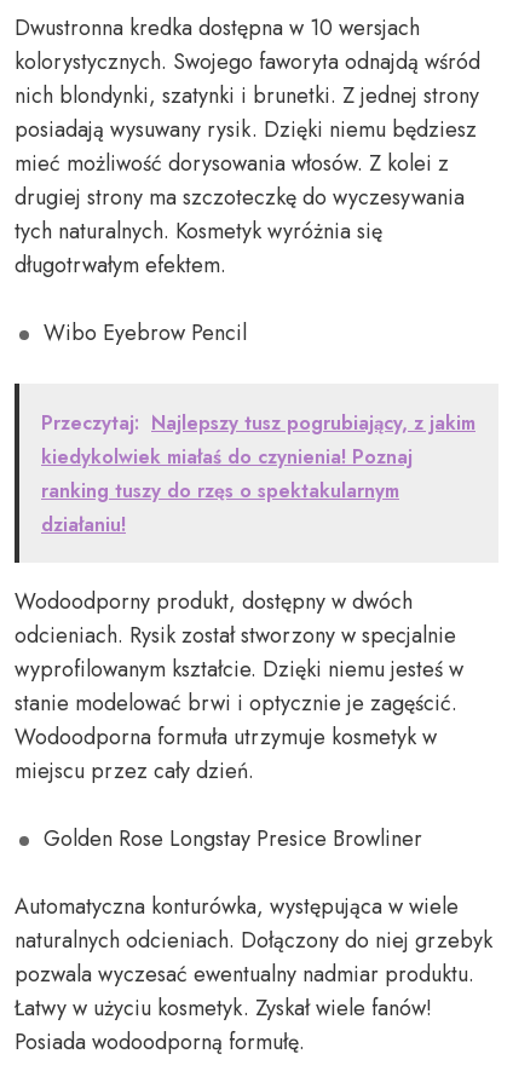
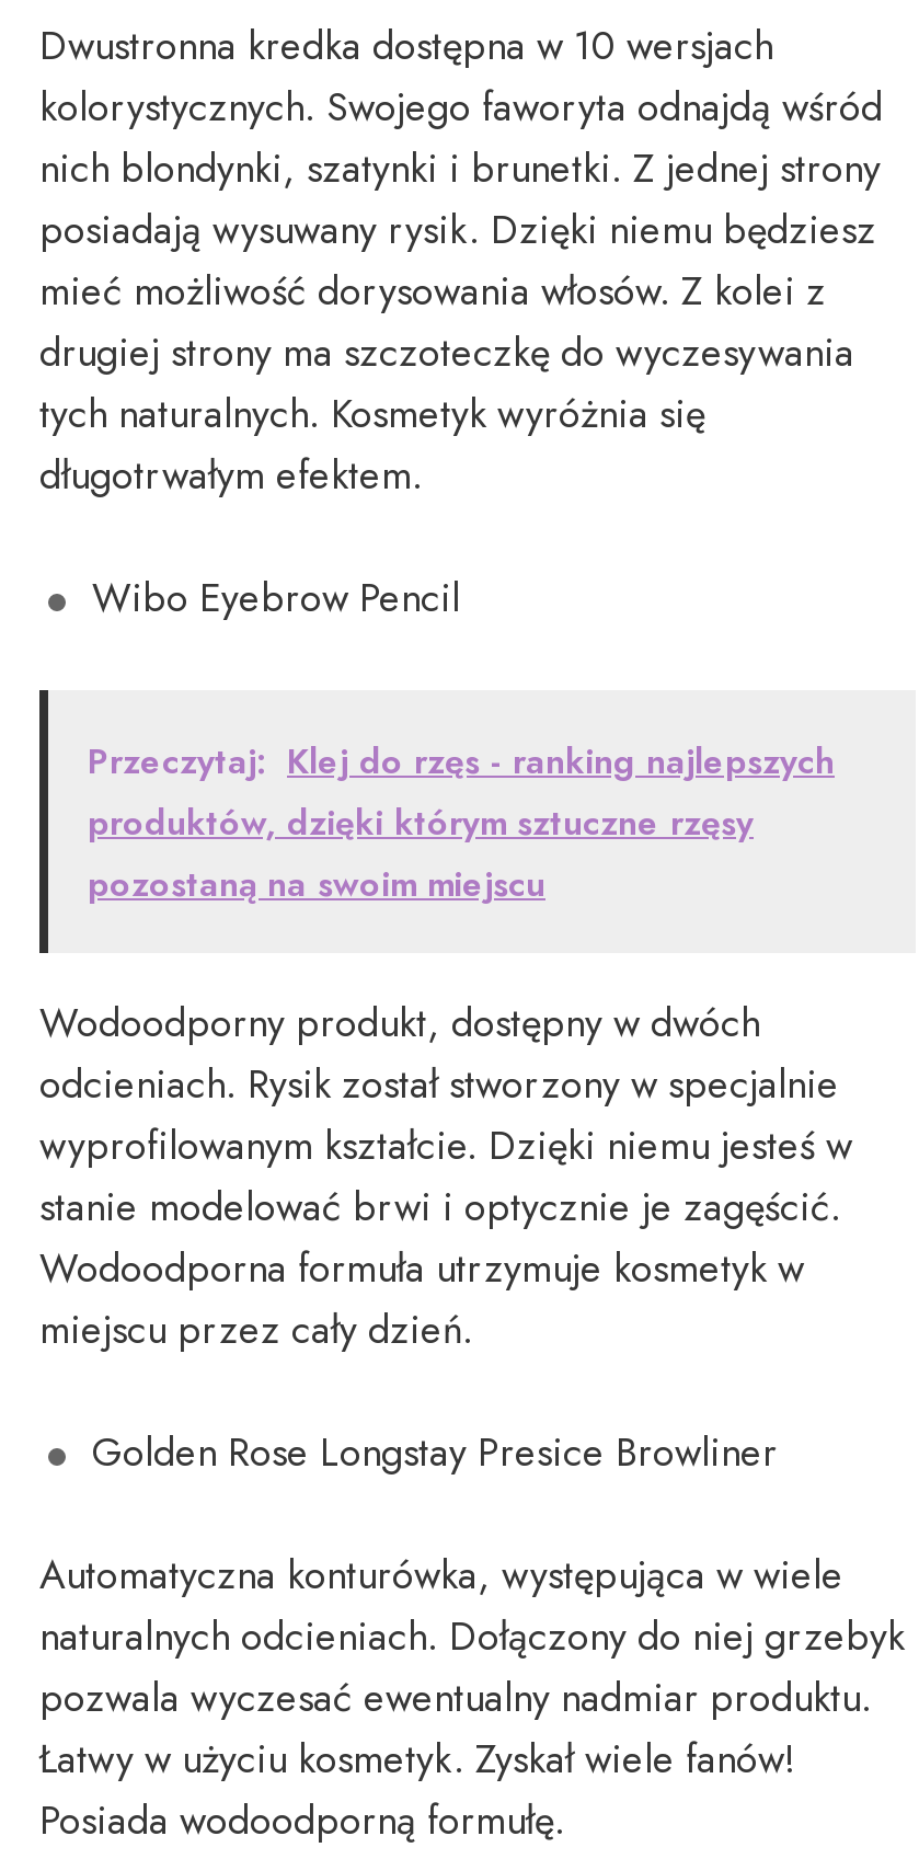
[41,409,475,539] Przeczytaj: Najlepszy tusz pogrubiający, z jakim | kiedykolwiek miałaś do czynienia! Poznaj | ranking tuszy do rzęs o spektakularnym | działaniu! -> [88,736,835,909] Przeczytaj: Klej do rzęs - ranking najlepszych | produktów, dzięki którym sztuczne rzęsy | pozostaną na swoim miejscu

